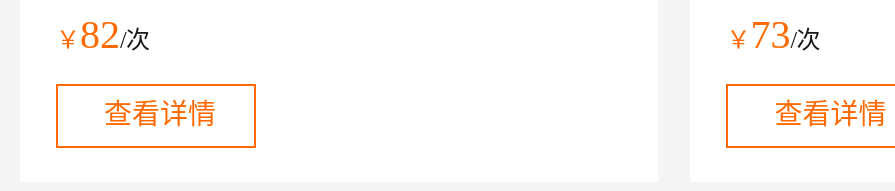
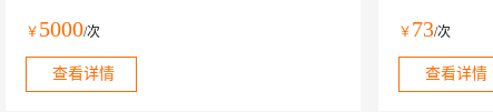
[56,12,150,56] ￥82/次 -> [26,17,100,41] ￥5000/次

